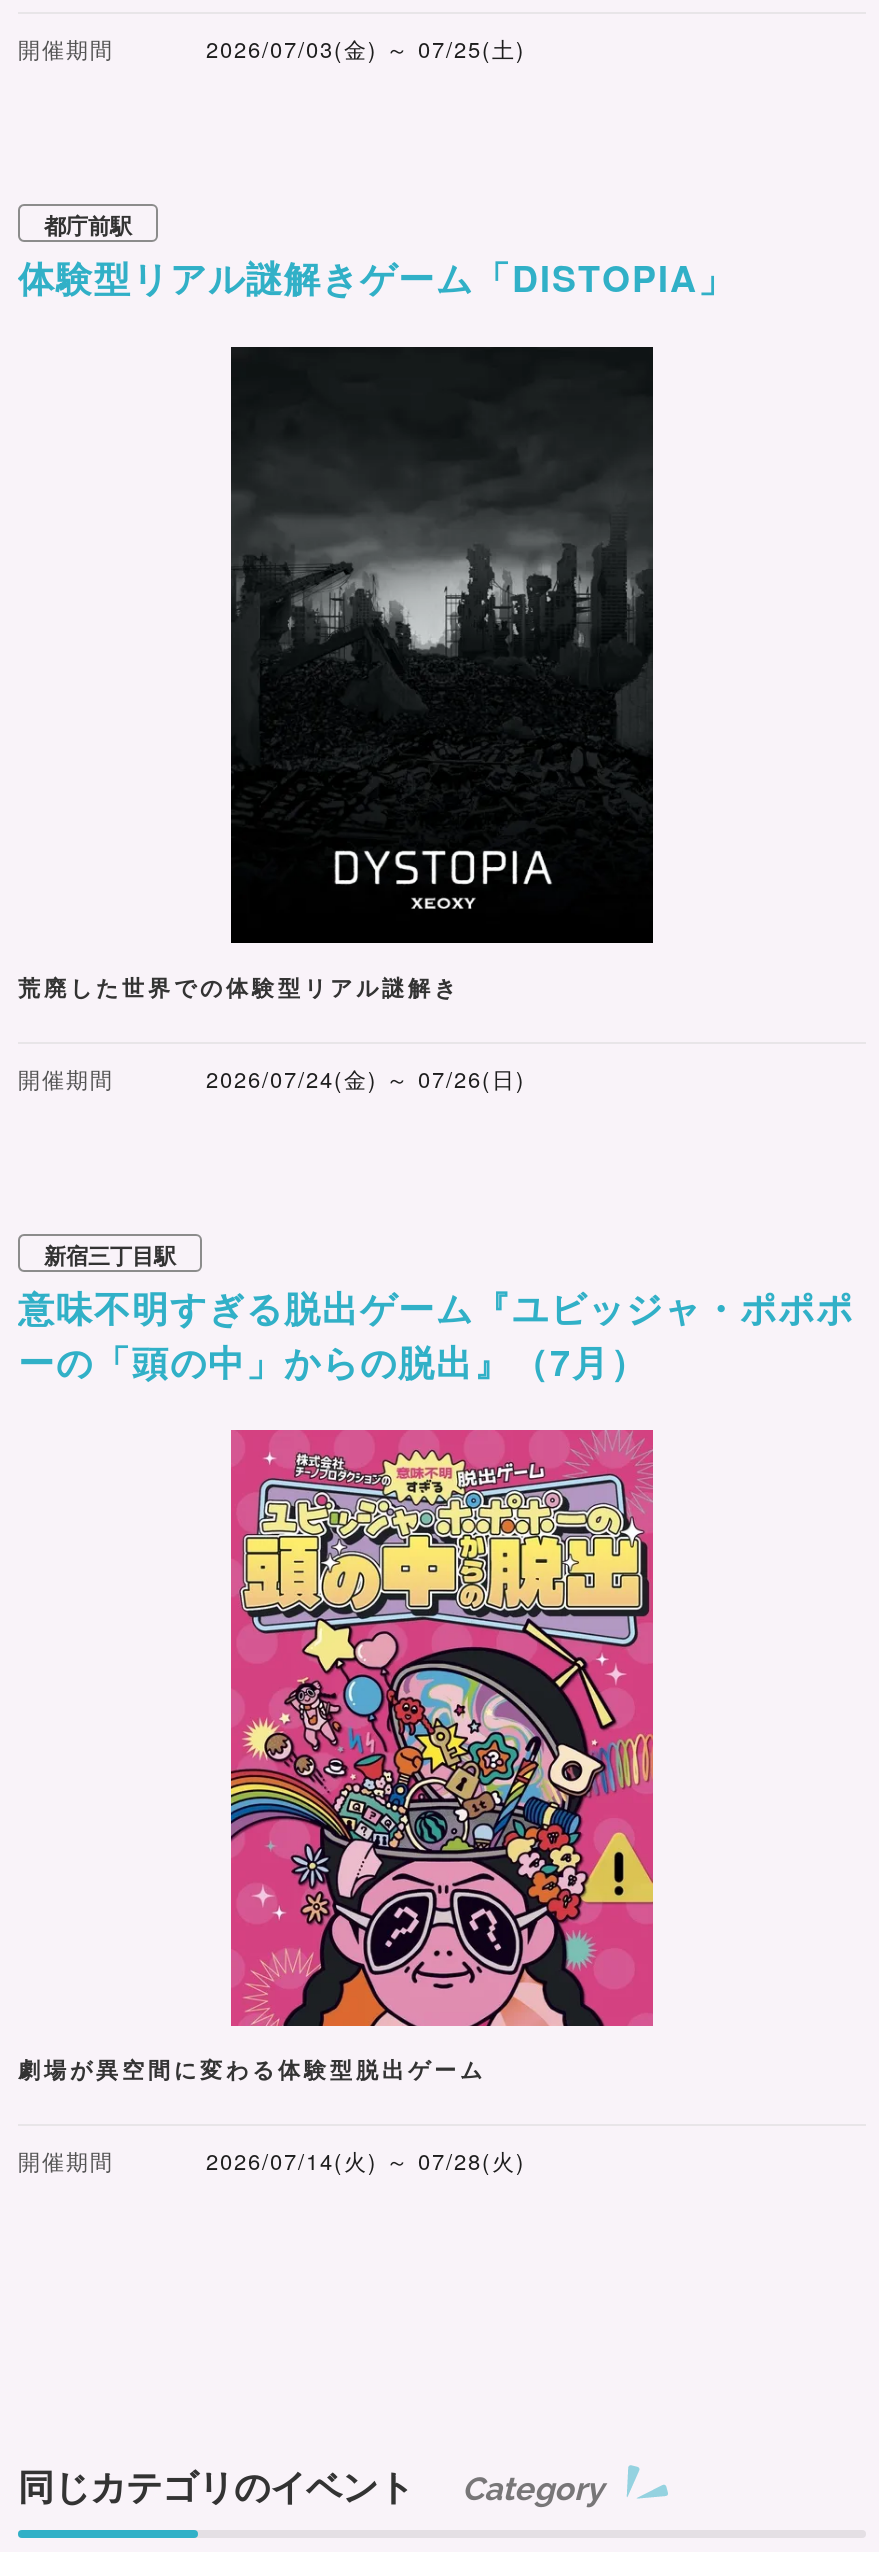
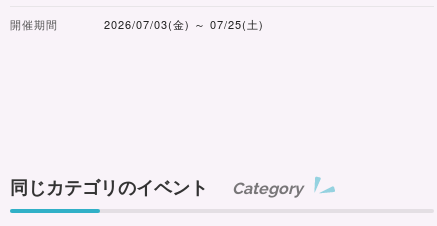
[18,211,736,305] 都庁前駅 | 体験型リアル謎解きゲーム「DISTOPIA」 -> none
[18,344,656,1094] [image] | 荒廃した世界での体験型リアル謎解き | 開催期間 | 2026/07/24(金) ～ 07/26(日) -> none
[18,1240,854,1388] 新宿三丁目駅 | 意味不明すぎる脱出ゲーム『ユビッジャ・ポポポ | ーの「頭の中」からの脱出』（7月） -> none
[18,1428,656,2177] [image] | 劇場が異空間に変わる体験型脱出ゲーム | 開催期間 | 2026/07/14(火) ～ 07/28(火) -> none

